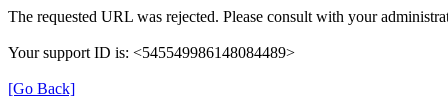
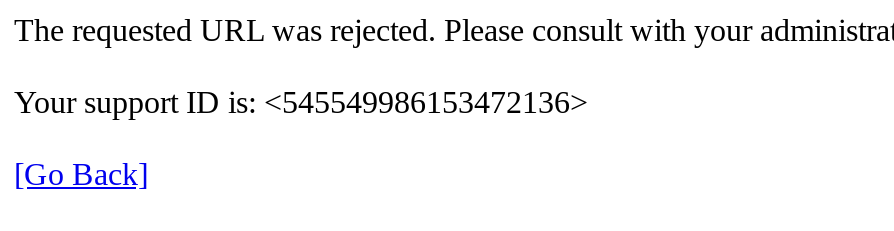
[8,44,295,61] Your support ID is: <545549986148084489> -> [14,85,588,119] Your support ID is: <545549986153472136>

